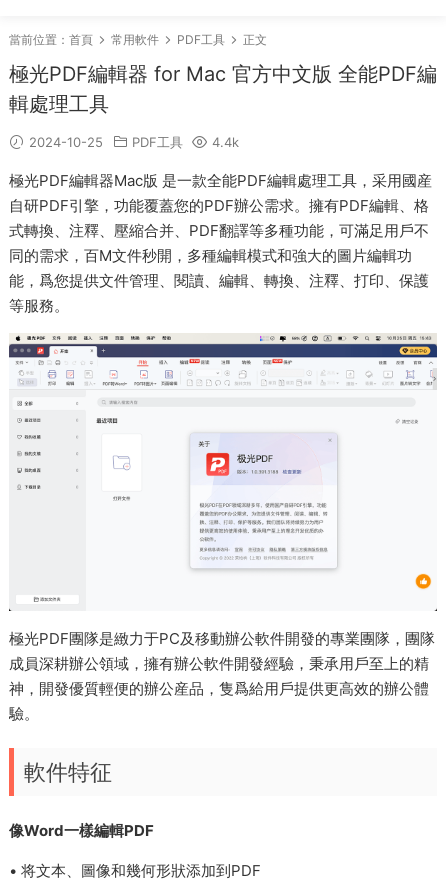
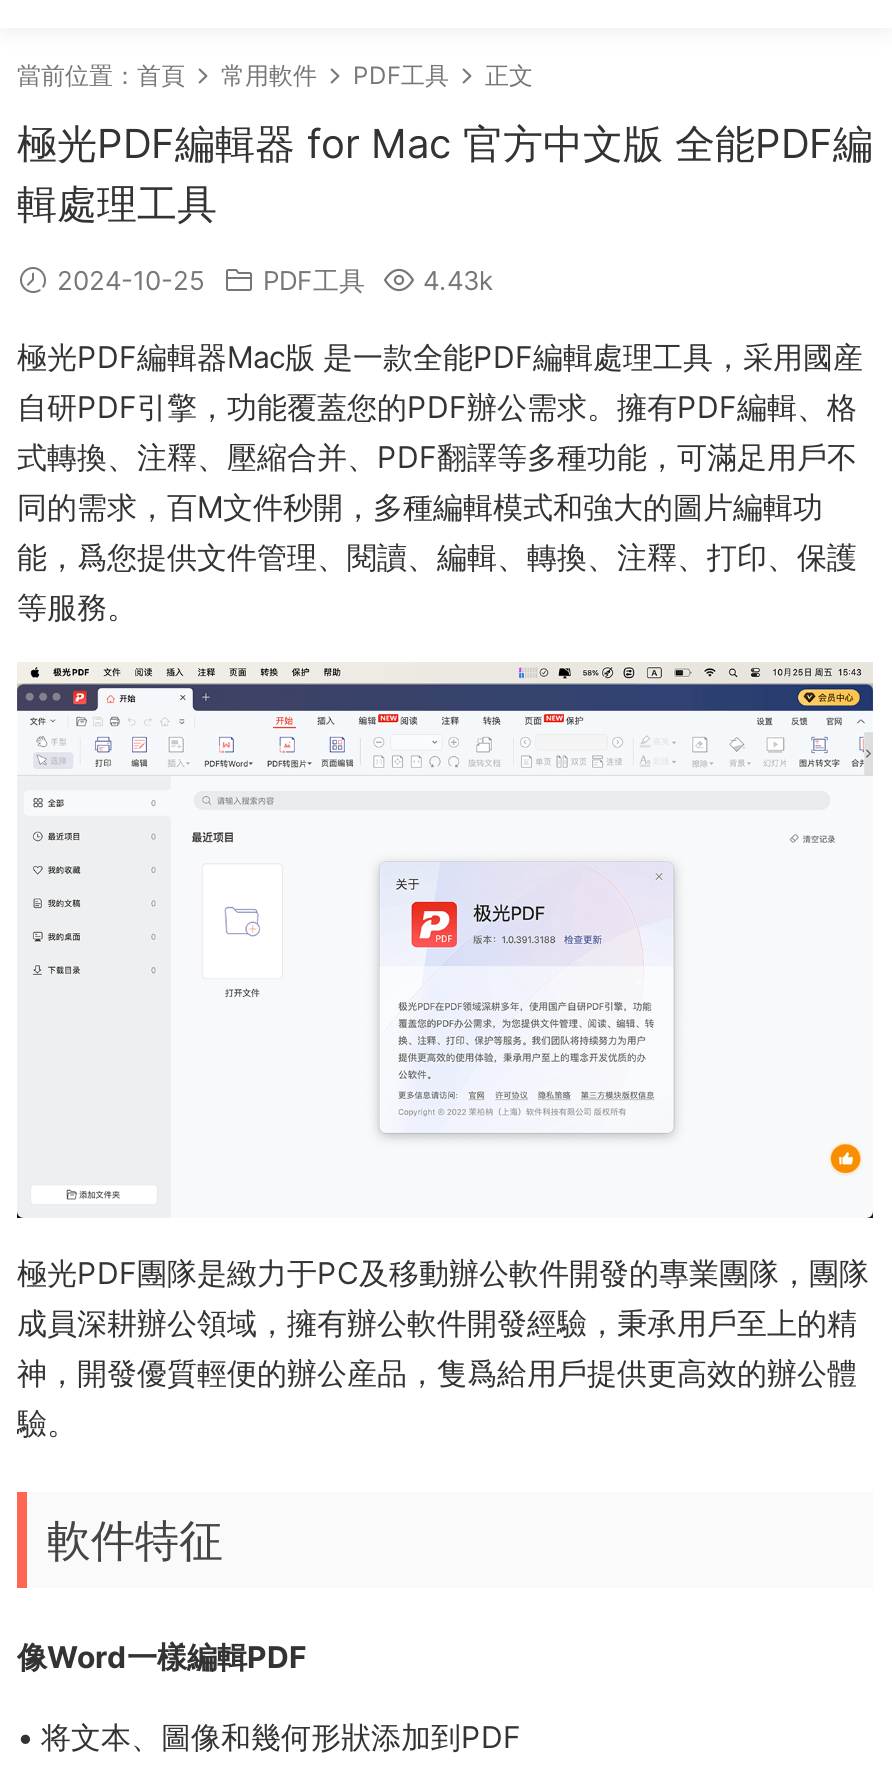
[25,134,239,150] 2024-10-25 PDF工具 4.4k -> [49,264,493,296] 2024-10-25 PDF工具 4.43k

